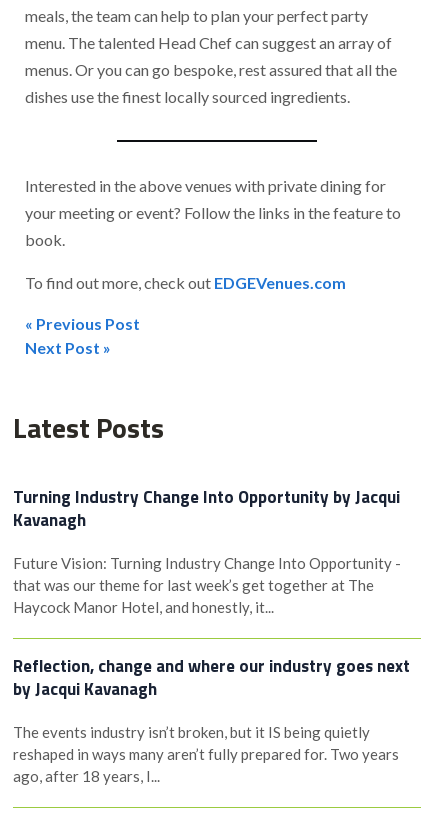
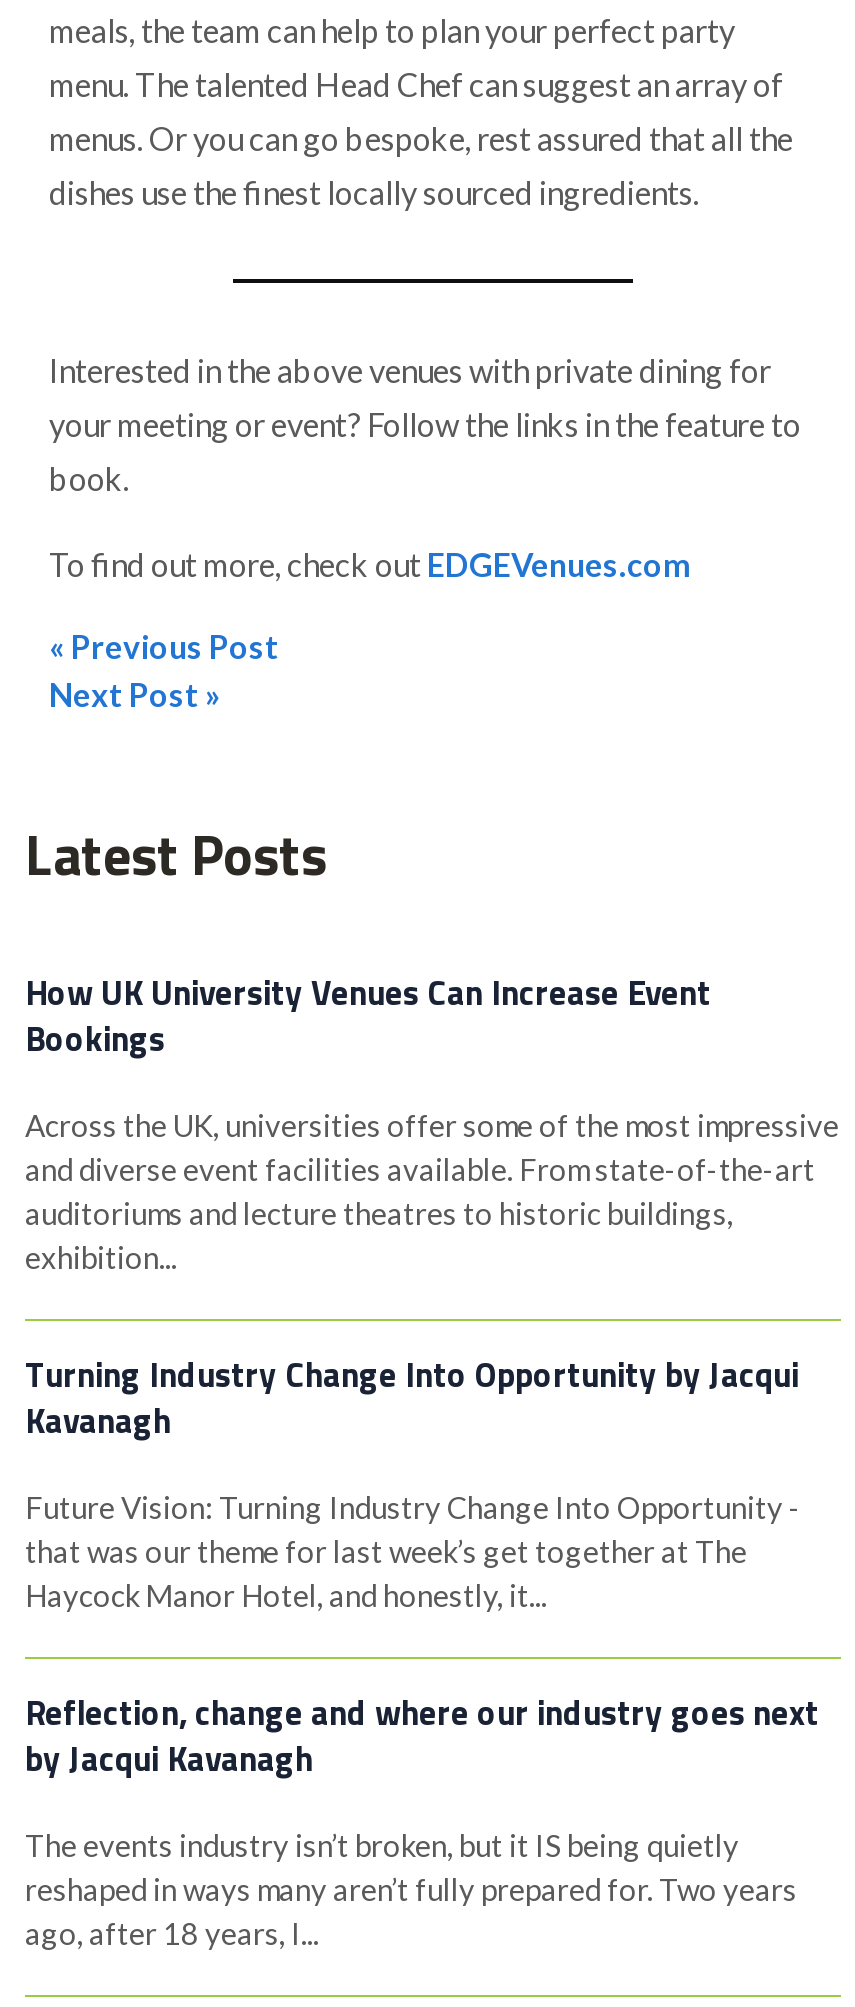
none -> [25,967,839,1275] How UK University Venues Can Increase Event | Bookings | Across the UK, universities offer some of the most impressive | and diverse event facilities available. From state-of-the-art | auditoriums and lecture theatres to historic buildings, | exhibition...

